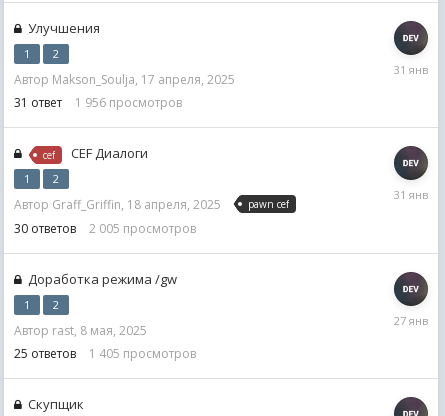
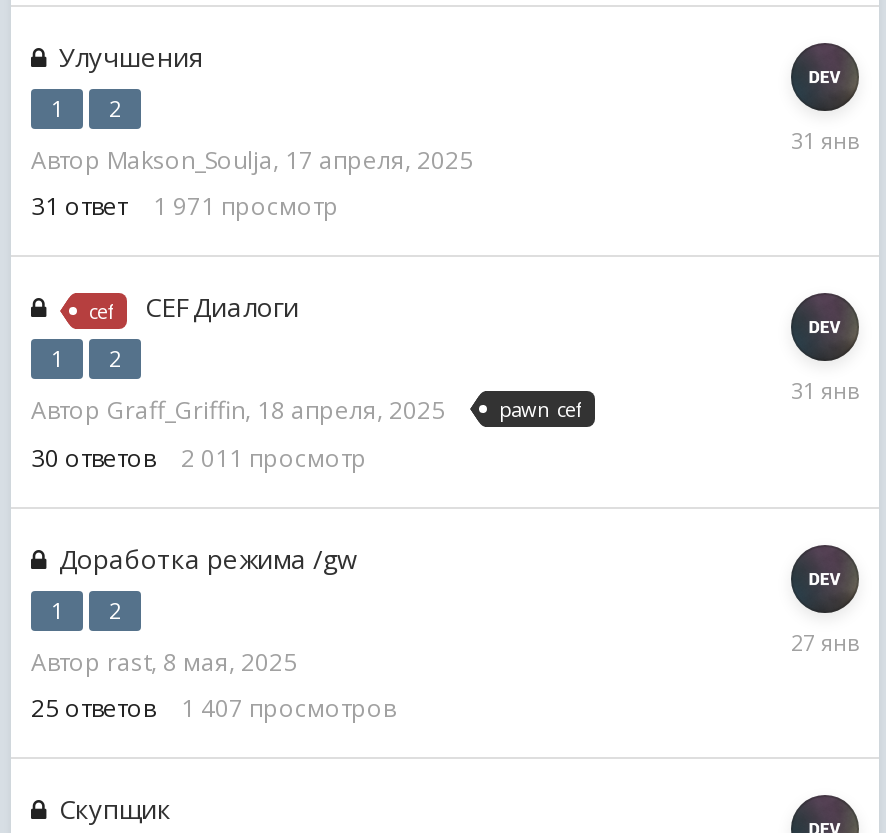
[14,94,182,111] 31 ответ 1 956 просмотров -> [31,189,339,223] 31 ответ 1 971 просмотр
[14,220,196,237] 30 ответов 2 005 просмотров -> [31,441,367,475] 30 ответов 2 011 просмотр
[14,345,196,362] 25 ответов 1 405 просмотров -> [31,691,395,725] 25 ответов 1 407 просмотров

